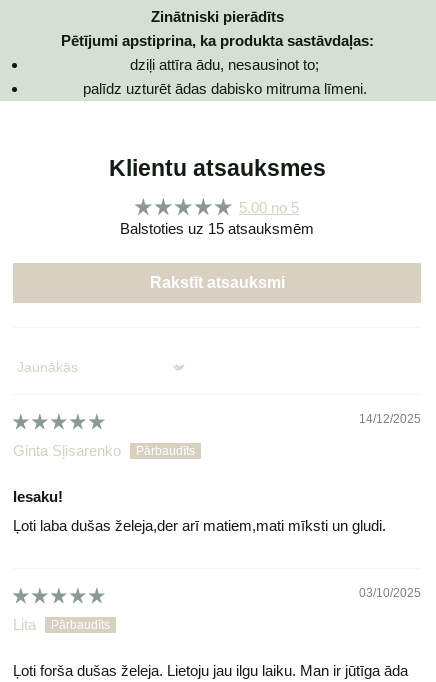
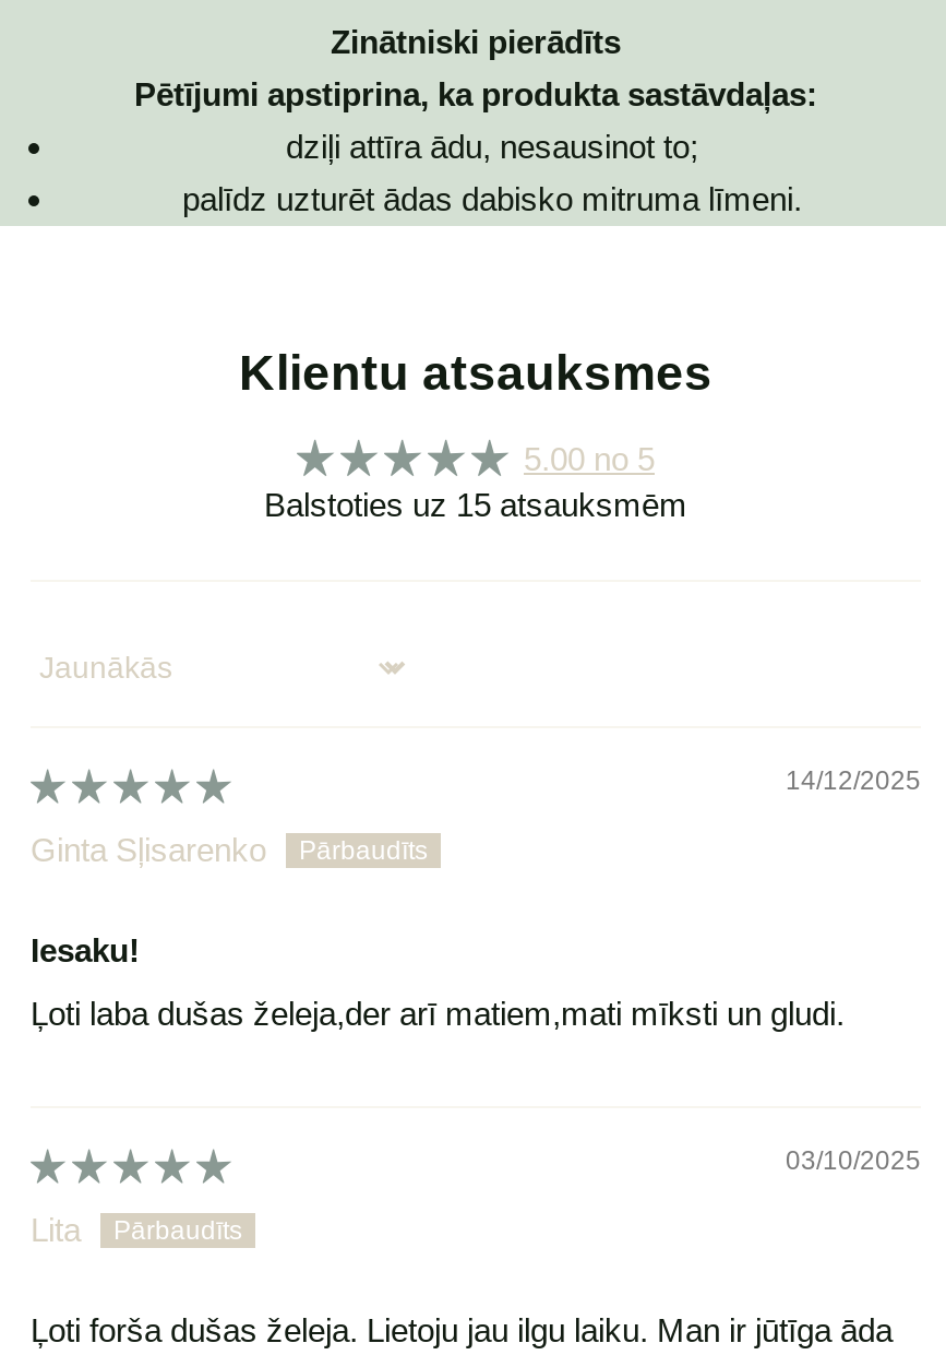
[149,274,284,291] Rakstīt atsauksmi -> none

